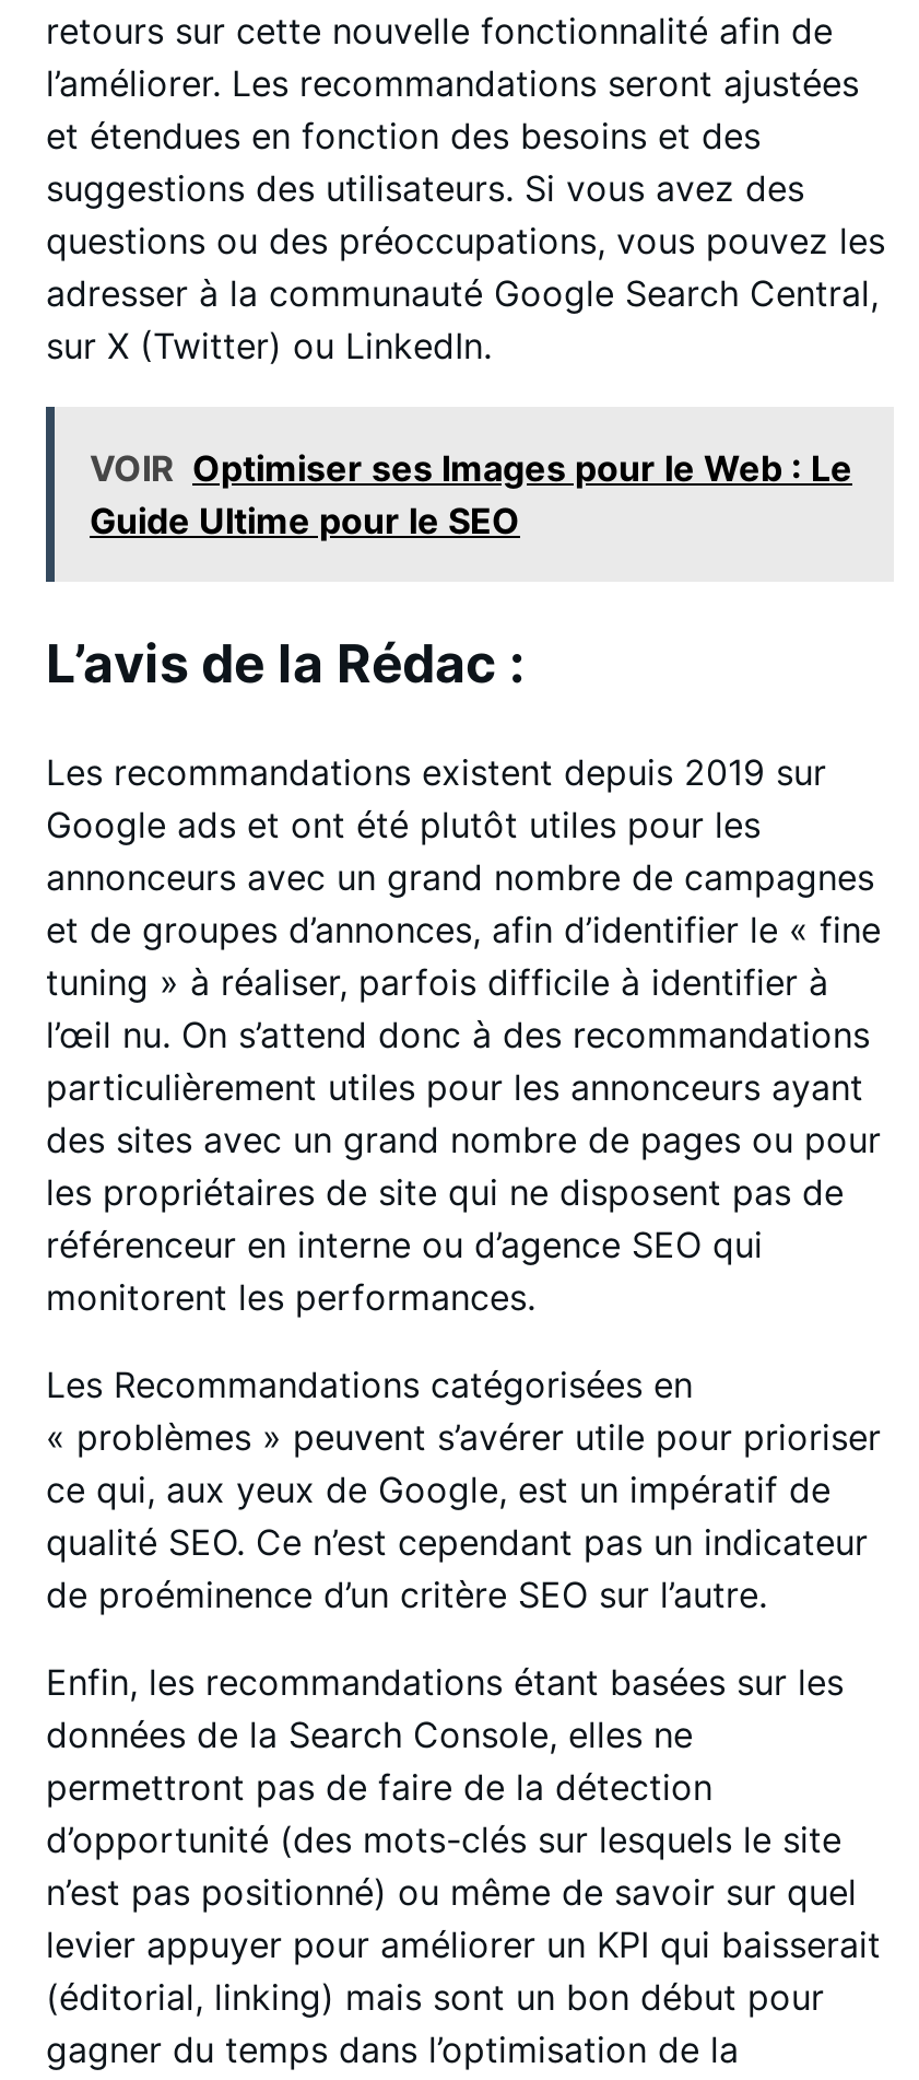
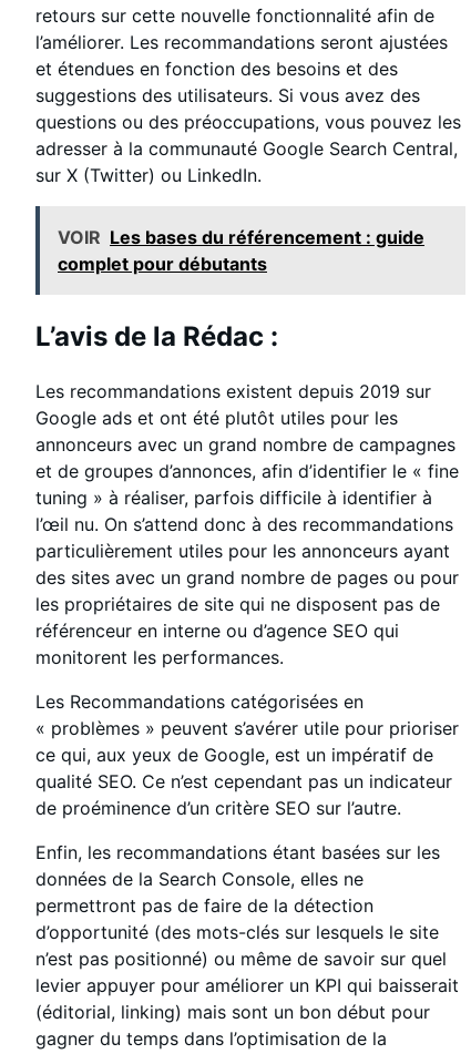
[90,445,852,542] VOIR Optimiser ses Images pour le Web : Le | Guide Ultime pour le SEO -> [58,226,424,274] VOIR Les bases du référencement : guide | complet pour débutants

